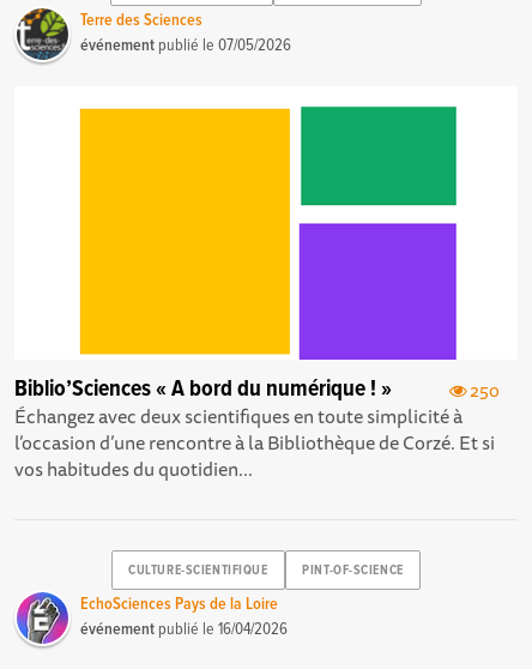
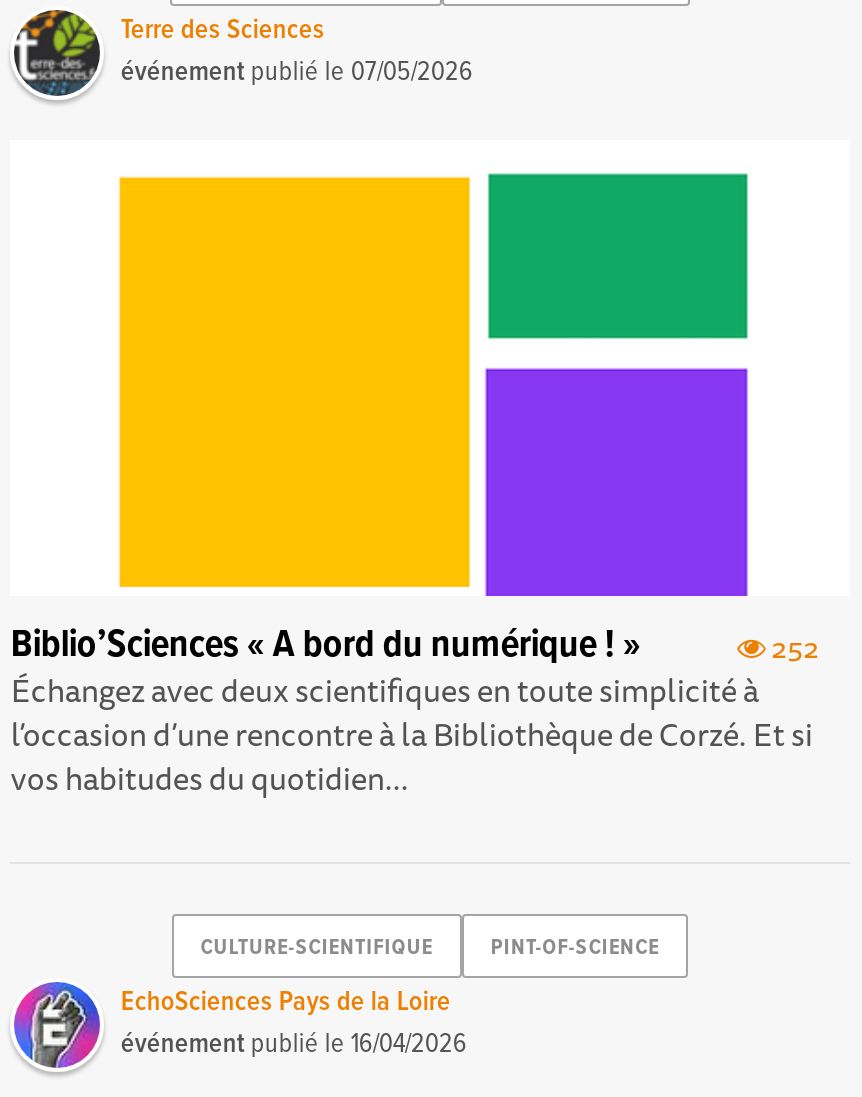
[466,377,499,405] 250 -> [765,624,819,670] 252

